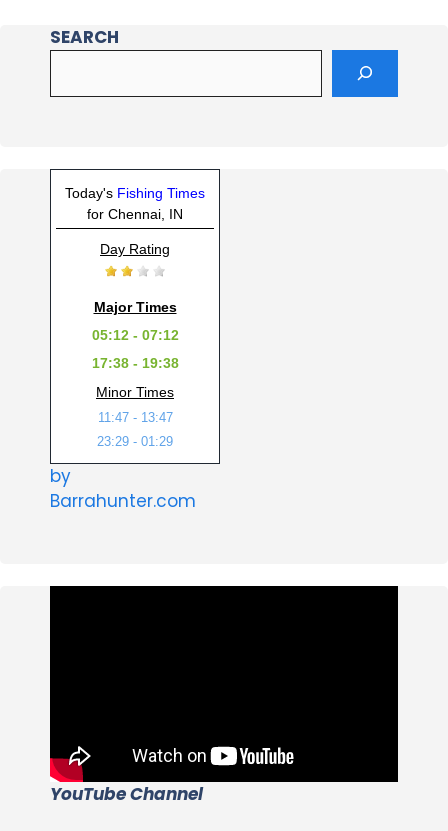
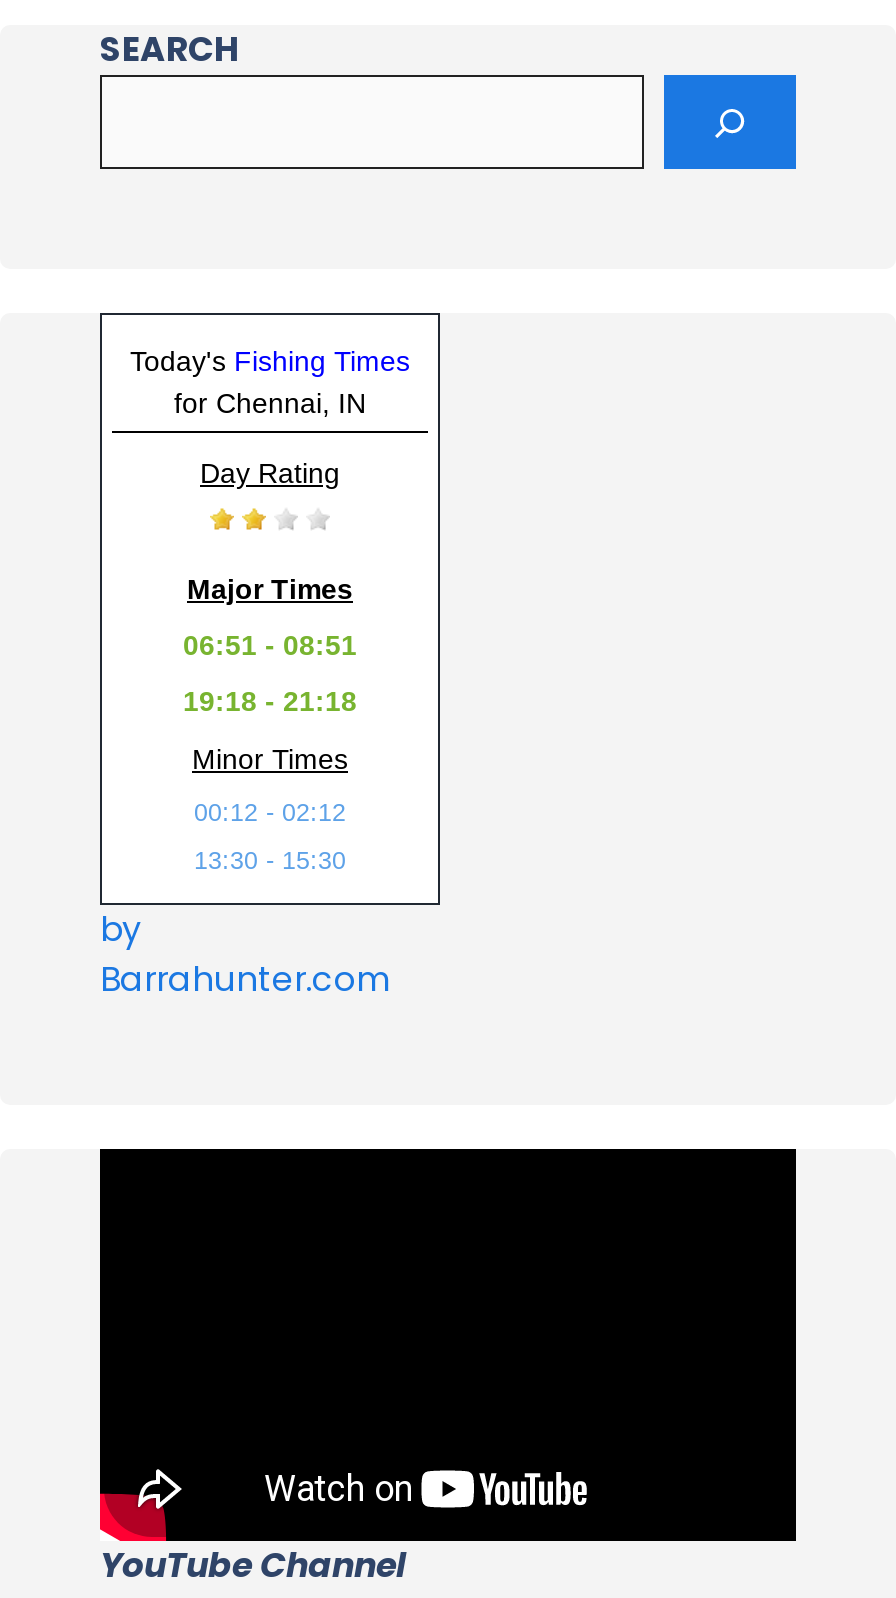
[91,327,178,343] 05:12 - 07:12 -> [183,629,357,661] 06:51 - 08:51
[91,355,178,371] 17:38 - 19:38 -> [183,685,357,717] 19:18 - 21:18
[97,411,172,425] 11:47 - 13:47 -> [194,798,346,826] 00:12 - 02:12
[97,435,173,449] 23:29 - 01:29 -> [194,847,346,875] 13:30 - 15:30

